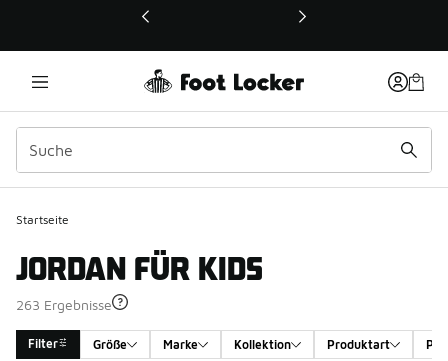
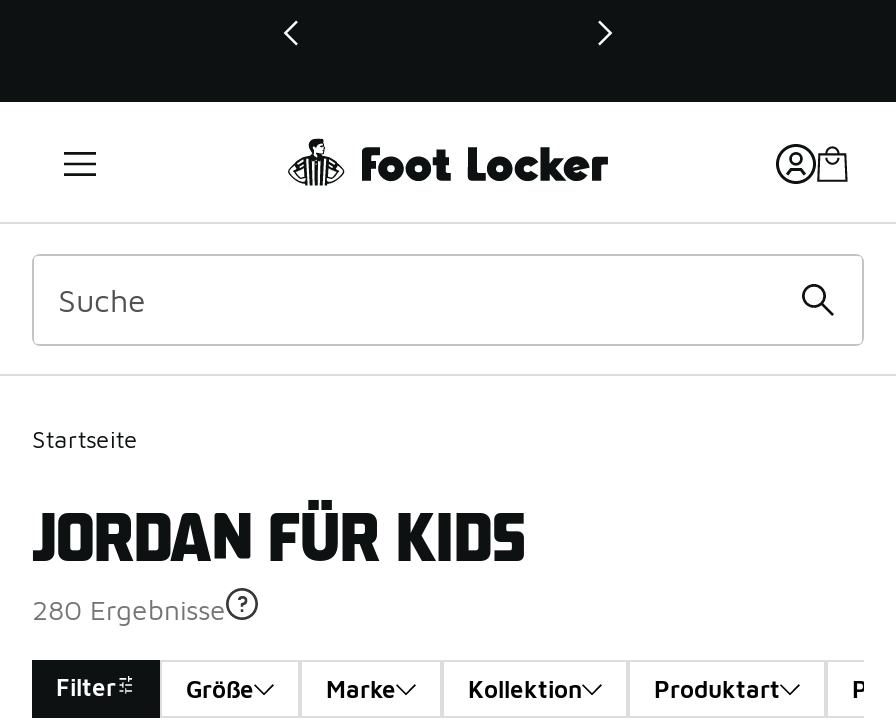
[16,296,112,313] 263 Ergebnisse -> [32,592,226,626] 280 Ergebnisse

